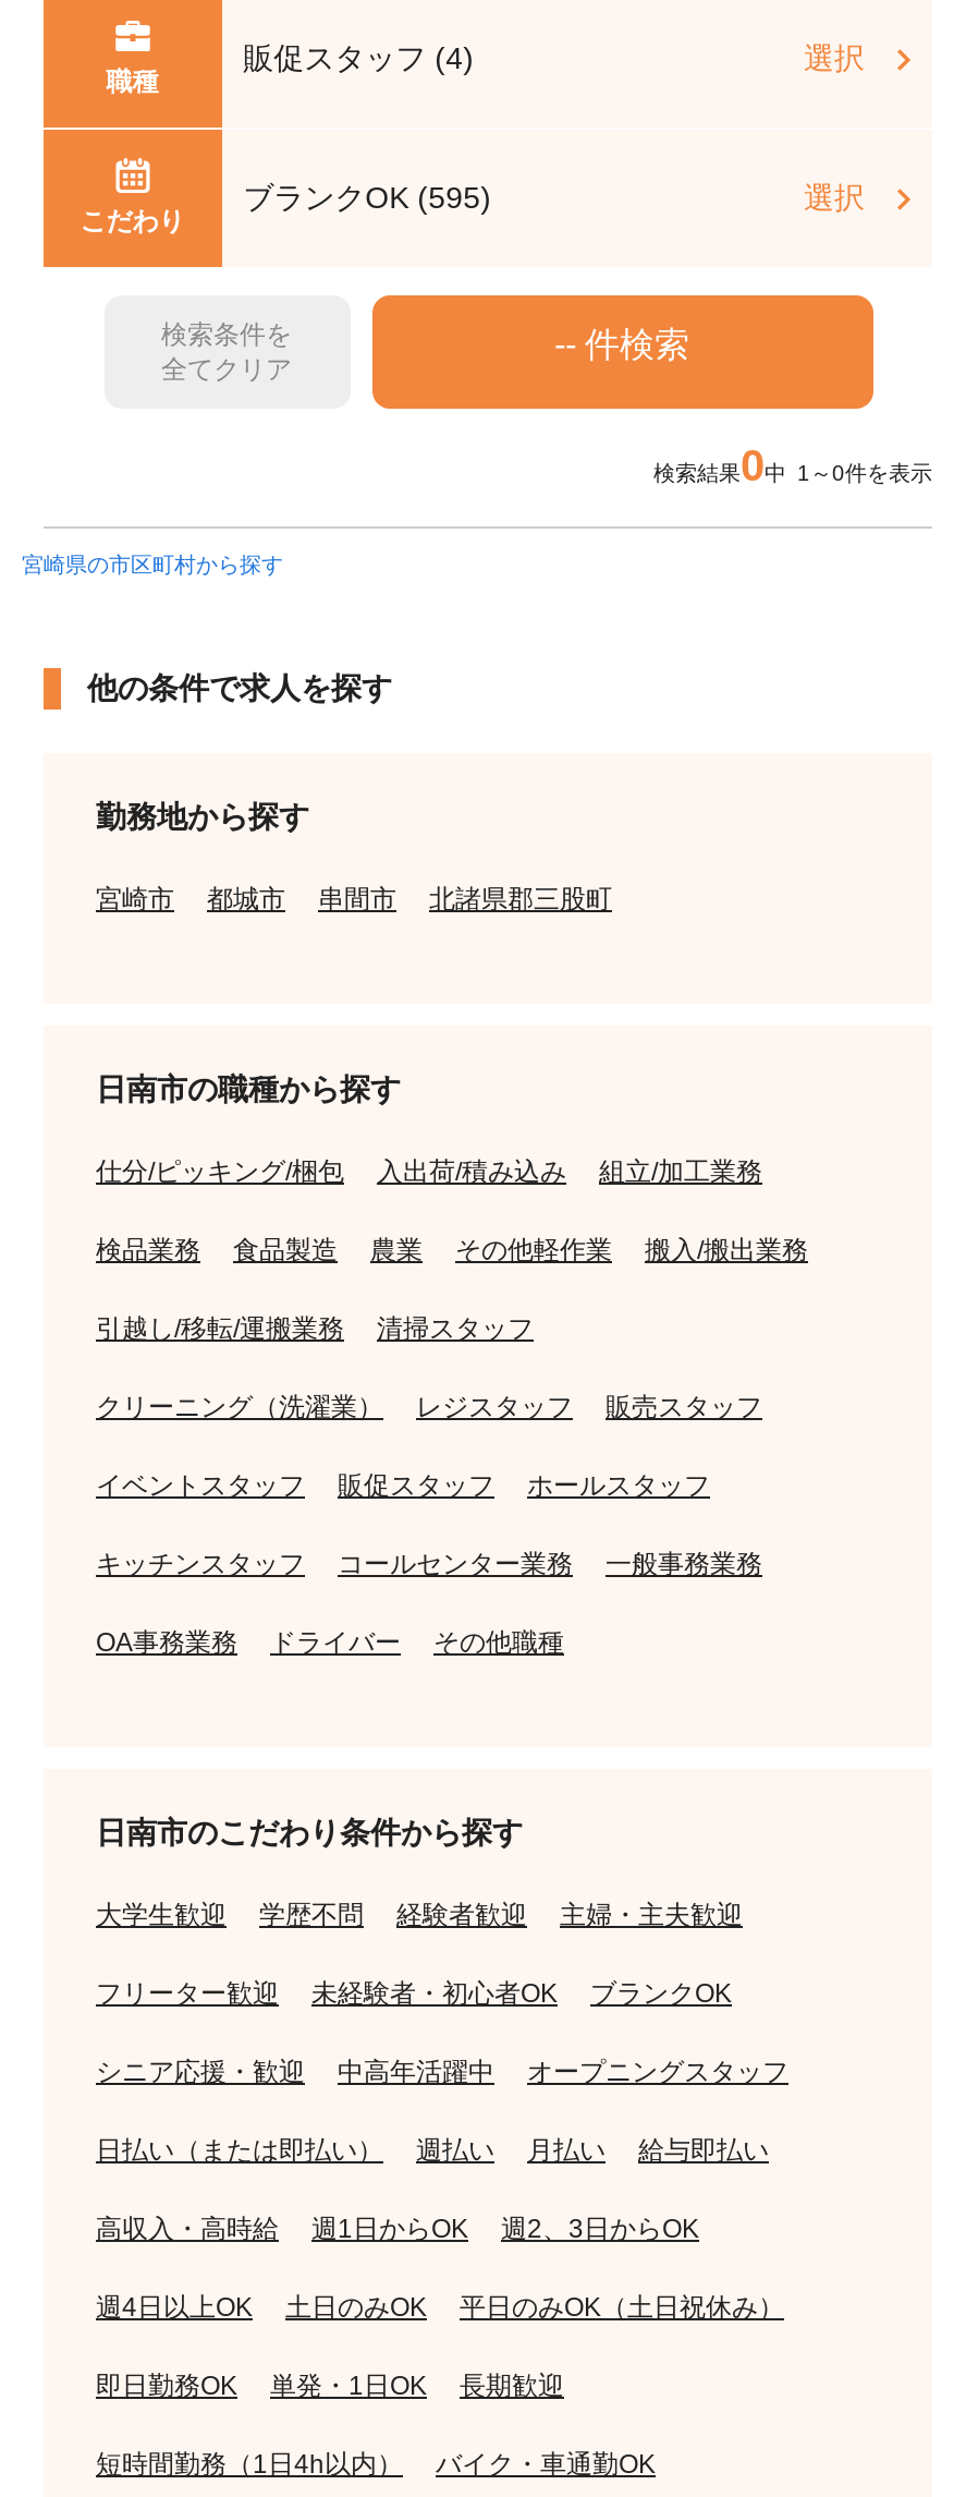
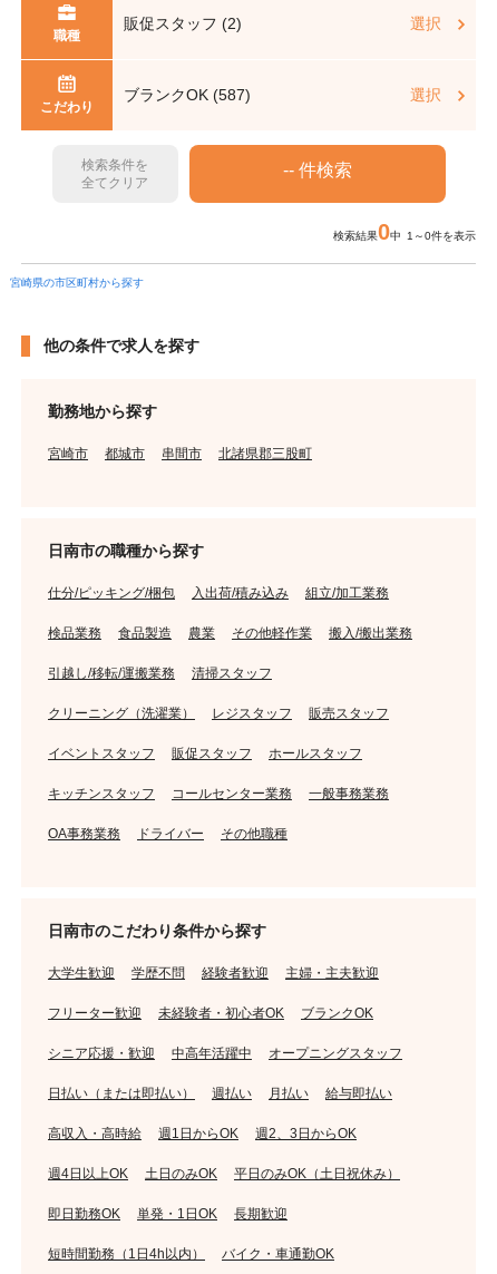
[243,41,504,76] 販促スタッフ (4) -> [123,15,257,33] 販促スタッフ (2)
[243,180,522,215] ブランクOK (595) -> [123,86,266,104] ブランクOK (587)

